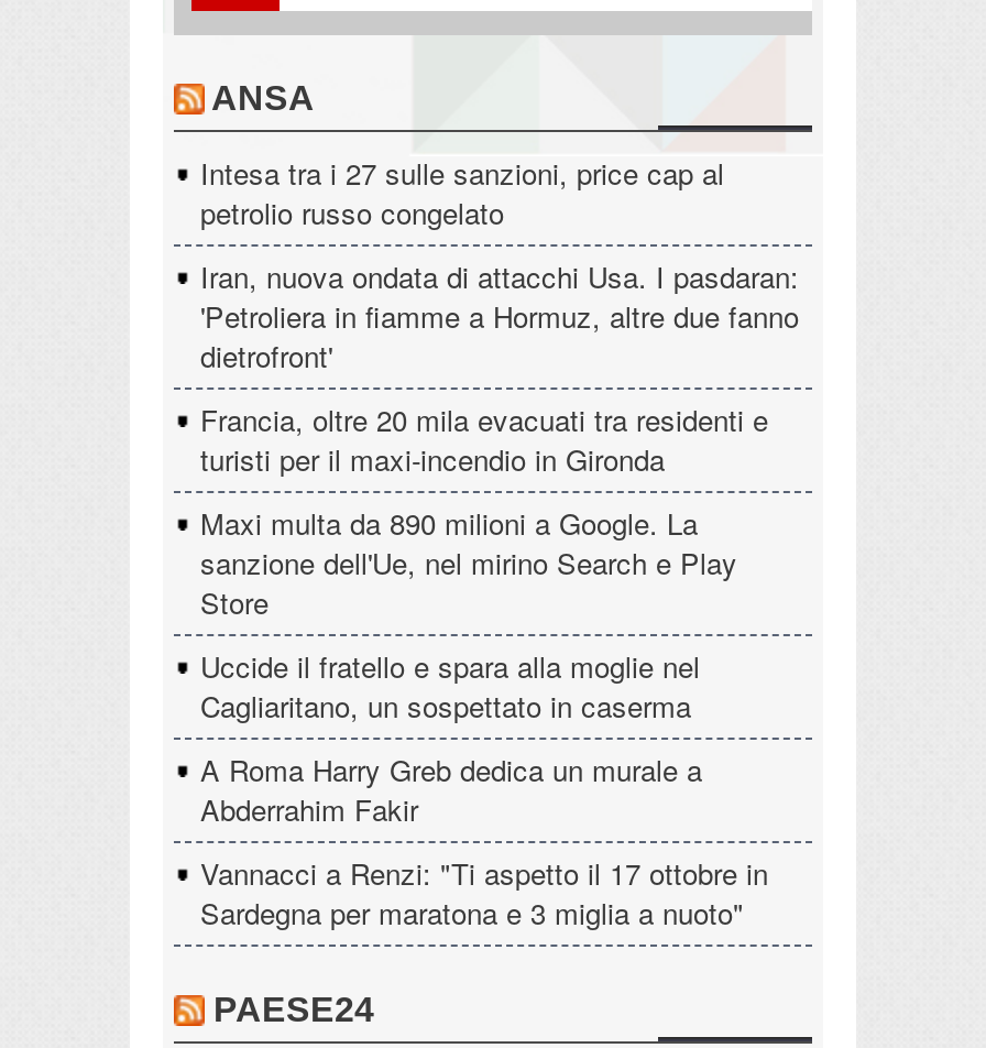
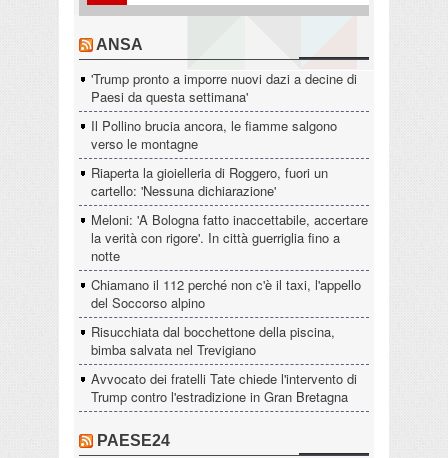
[200,151,724,233] Intesa tra i 27 sulle sanzioni, price cap al | petrolio russo congelato -> [91,69,357,106] 'Trump pronto a imporre nuovi dazi a decine di | Paesi da questa settimana'
[200,255,799,376] Iran, nuova ondata di attacchi Usa. I pasdaran: | 'Petroliera in fiamme a Hormuz, altre due fanno | dietrofront' -> [91,116,337,153] Il Pollino brucia ancora, le fiamme salgono | verso le montagne
[200,398,768,479] Francia, oltre 20 mila evacuati tra residenti e | turisti per il maxi-incendio in Gironda -> [91,163,328,200] Riaperta la gioielleria di Roggero, fuori un | cartello: 'Nessuna dichiarazione'
[200,501,737,622] Maxi multa da 890 milioni a Google. La | sanzione dell'Ue, nel mirino Search e Play | Store -> [91,210,368,265] Meloni: 'A Bologna fatto inaccettabile, accertare | la verità con rigore'. In città guerriglia fino a | notte
[200,644,700,726] Uccide il fratello e spara alla moglie nel | Cagliaritano, un sospettato in caserma -> [91,275,361,312] Chiamano il 112 perché non c'è il taxi, l'appello | del Soccorso alpino
[200,748,702,829] A Roma Harry Greb dedica un murale a | Abderrahim Fakir -> [91,322,335,359] Risucchiata dal bocchettone della piscina, | bimba salvata nel Trevigiano
[200,851,768,933] Vannacci a Renzi: "Ti aspetto il 17 ottobre in | Sardegna per maratona e 3 miglia a nuoto" -> [91,369,357,406] Avvocato dei fratelli Tate chiede l'intervento di | Trump contro l'estradizione in Gran Bretagna

